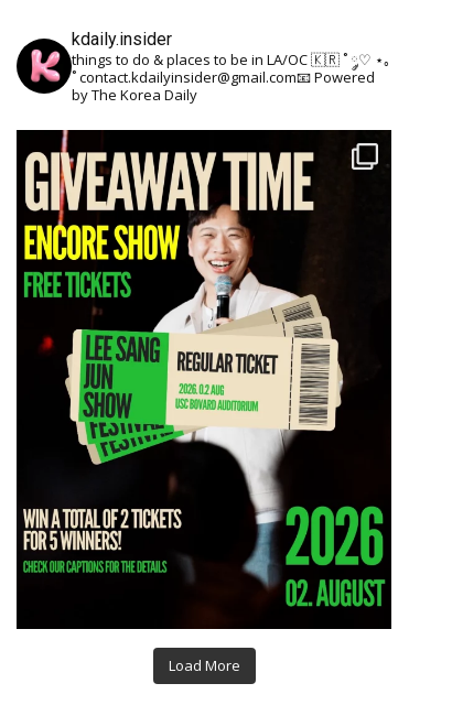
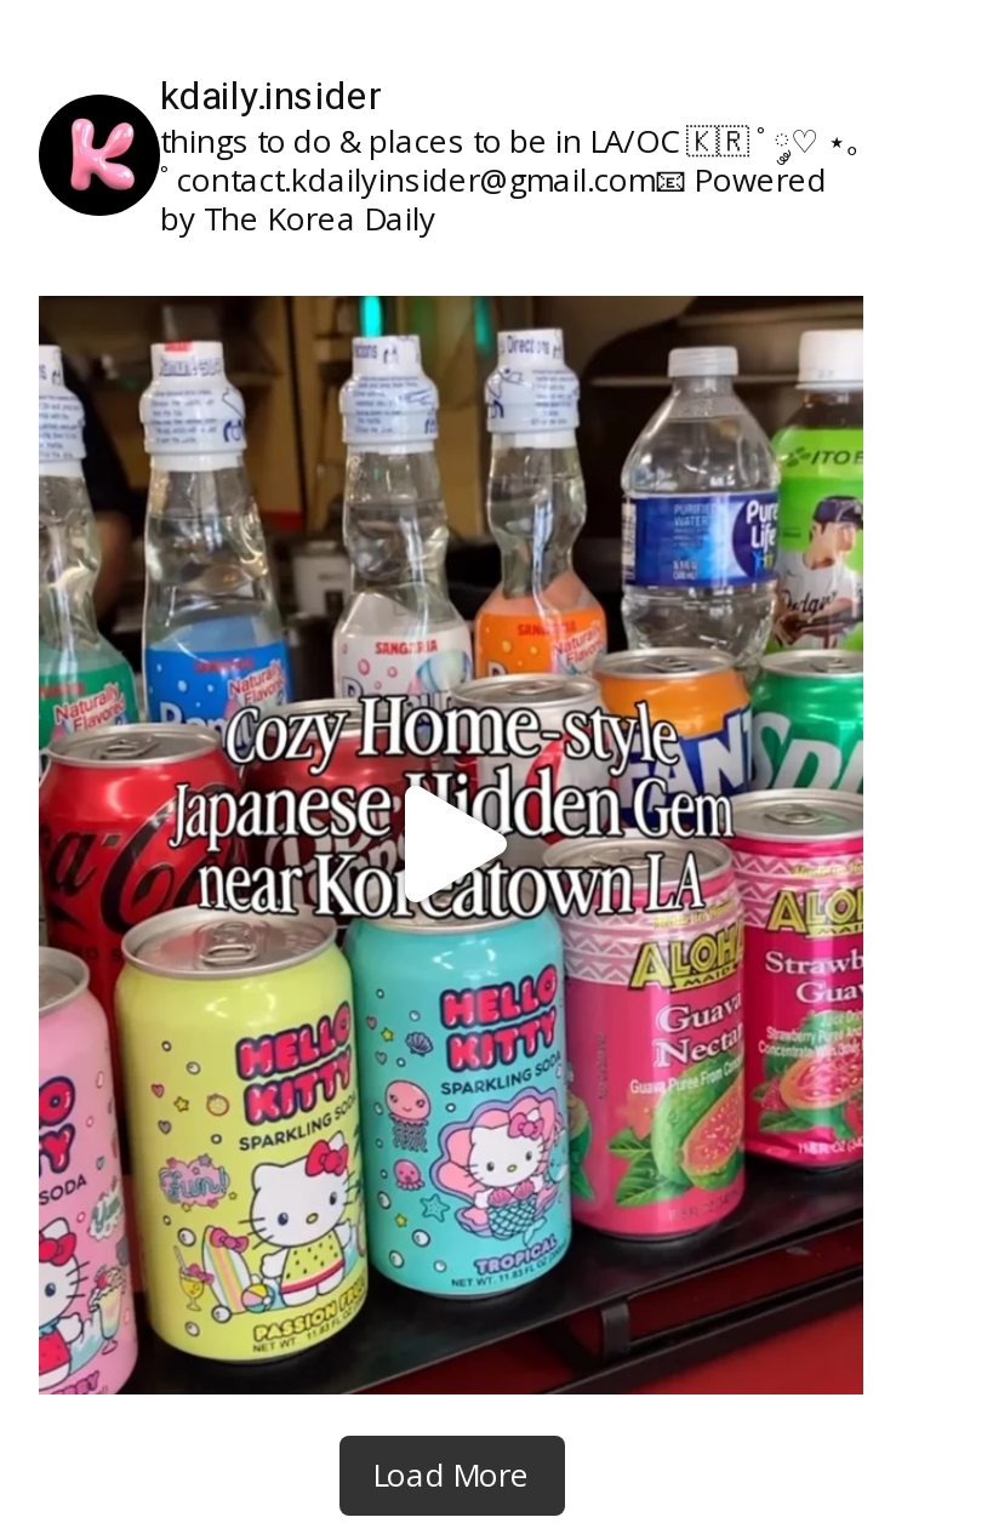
[15,129,392,630] [image] -> [36,293,866,1397] [image]

